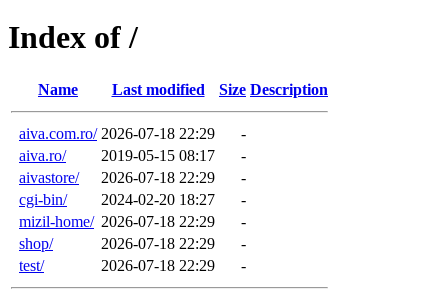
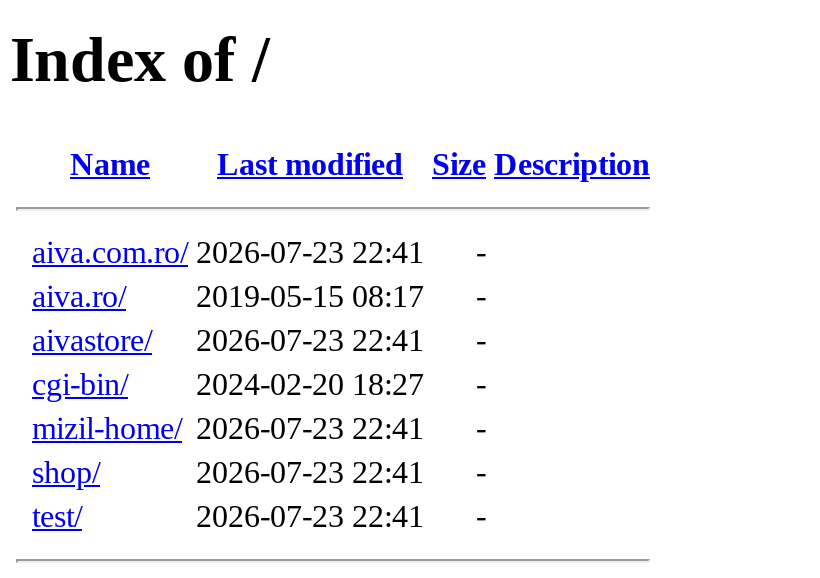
[19,125,215,142] aiva.com.ro/ 2026-07-18 22:29 -> [32,235,424,269] aiva.com.ro/ 2026-07-23 22:41
[101,169,215,186] 2026-07-18 22:29 -> [196,323,424,357] 2026-07-23 22:41
[19,213,215,230] mizil-home/ 2026-07-18 22:29 -> [32,411,424,445] mizil-home/ 2026-07-23 22:41
[101,235,215,252] 2026-07-18 22:29 -> [196,455,424,489] 2026-07-23 22:41
[101,257,215,274] 2026-07-18 22:29 -> [196,499,424,533] 2026-07-23 22:41

